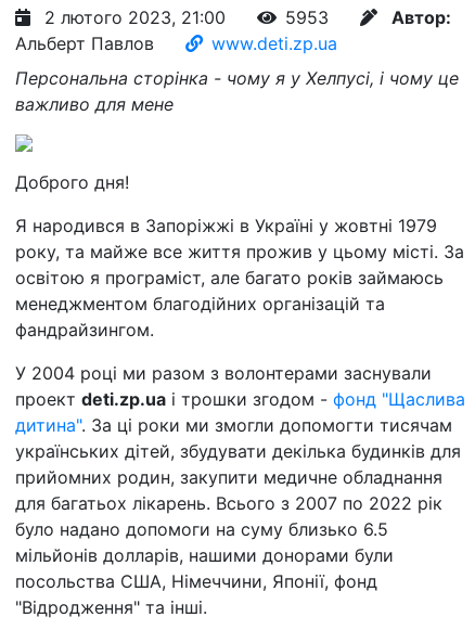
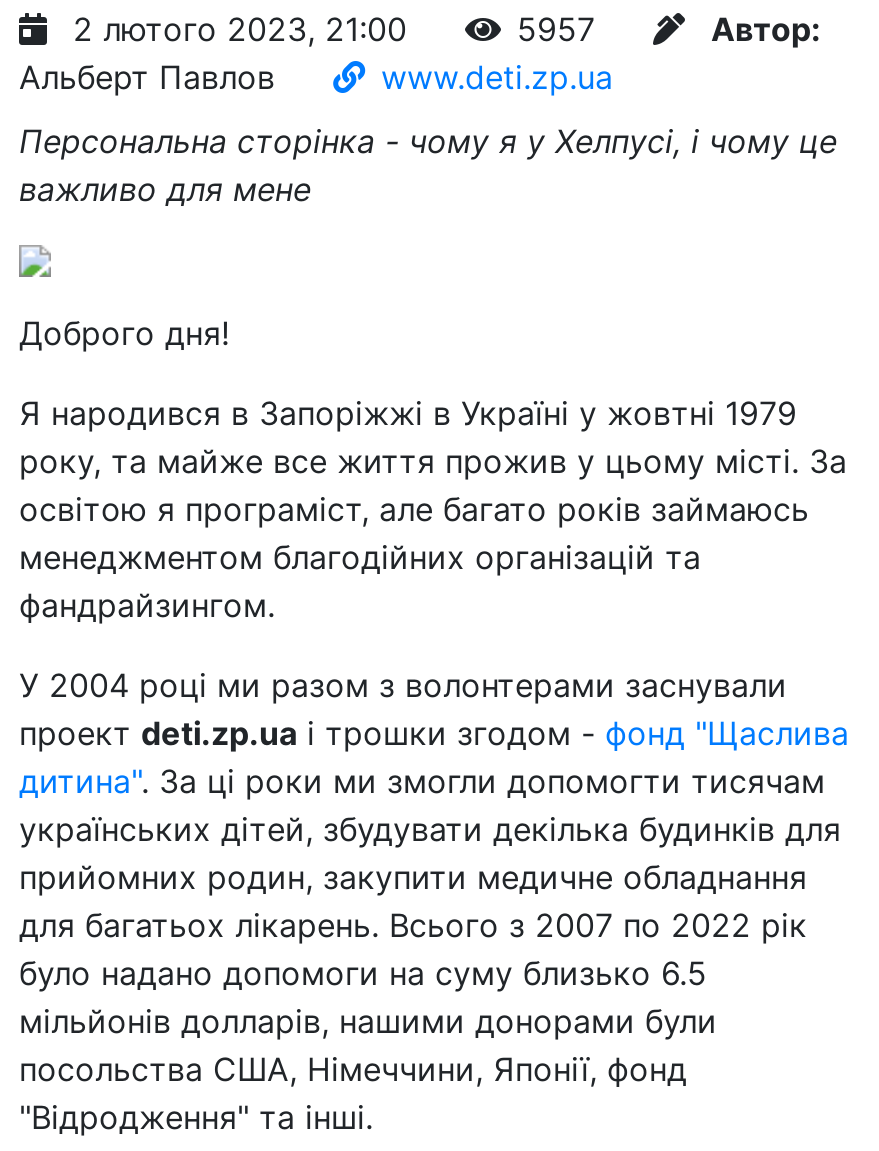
[285,7,334,28] 5953 -> [517,9,605,49] 5957

